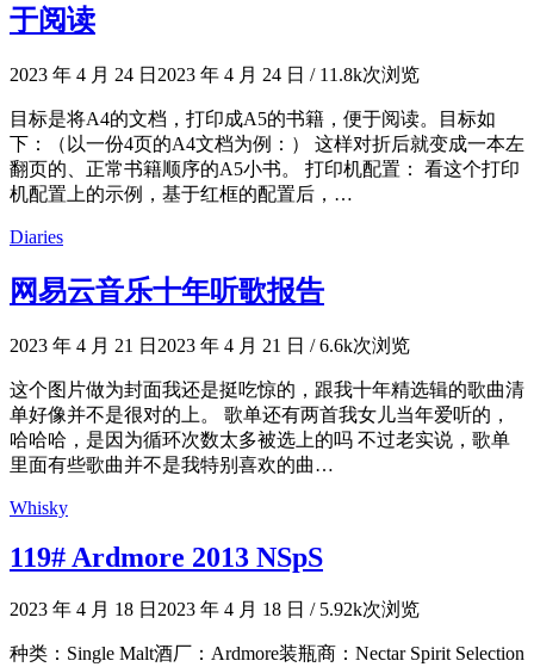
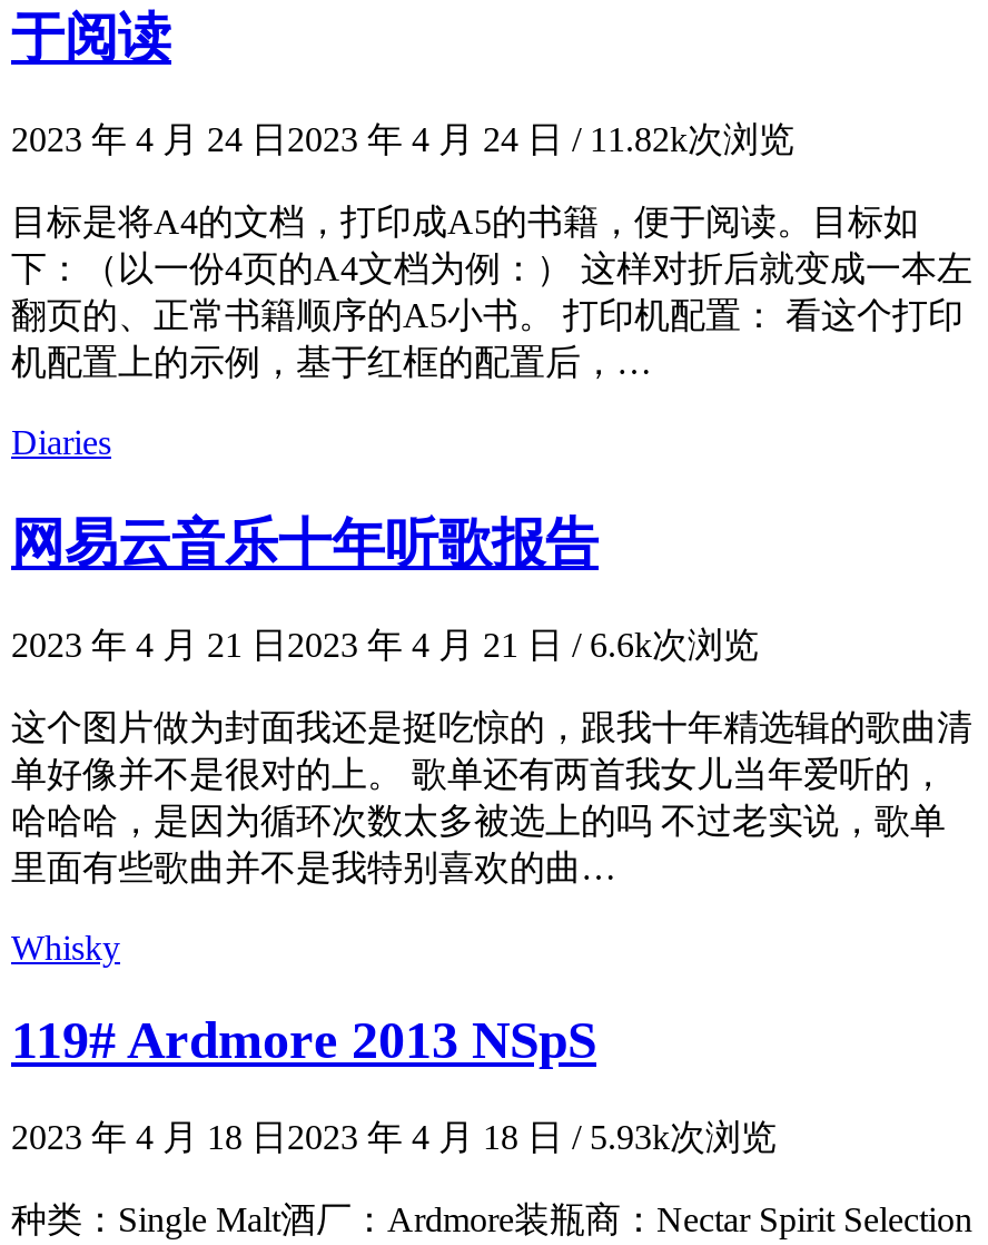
[10,64,420,84] 2023 年 4 月 24 日2023 年 4 月 24 日 / 11.8k次浏览 -> [11,120,794,157] 2023 年 4 月 24 日2023 年 4 月 24 日 / 11.82k次浏览
[10,599,420,620] 2023 年 4 月 18 日2023 年 4 月 18 日 / 5.92k次浏览 -> [11,1119,777,1157] 2023 年 4 月 18 日2023 年 4 月 18 日 / 5.93k次浏览

